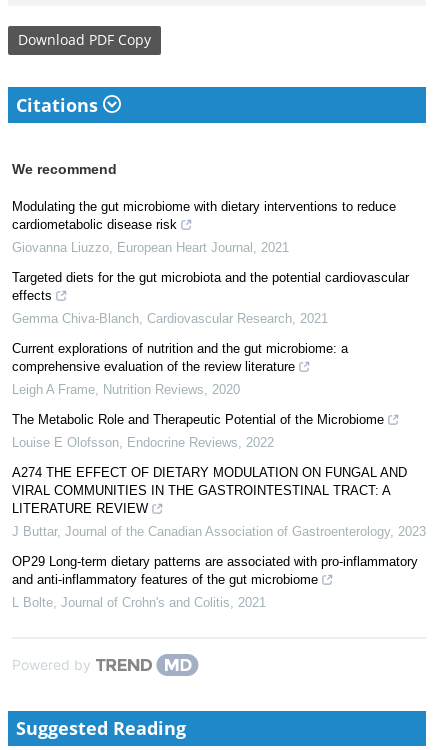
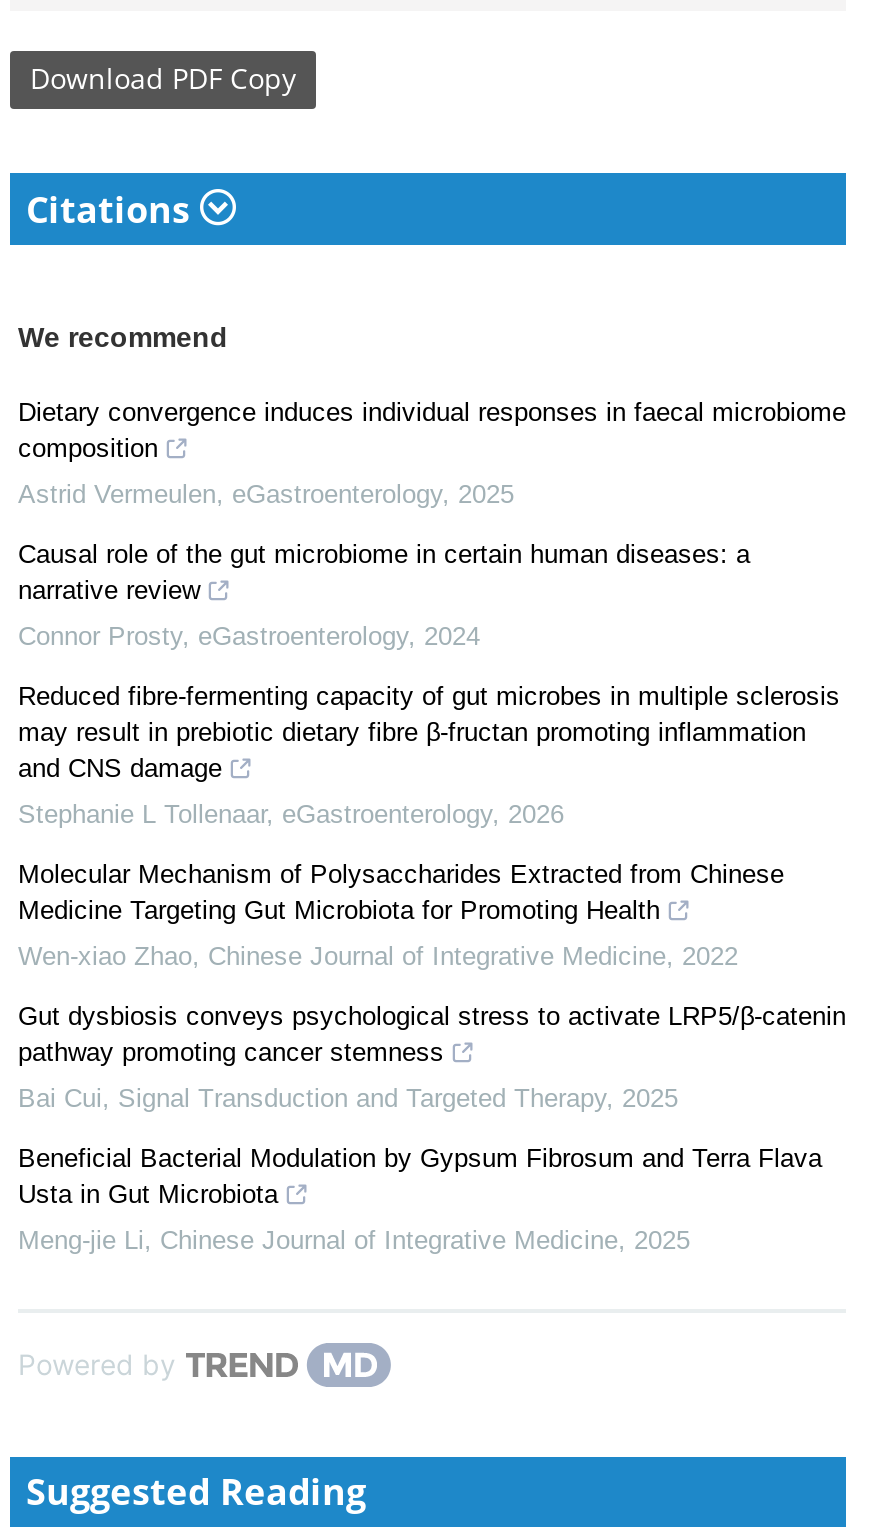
[12,199,396,232] Modulating the gut microbiome with dietary interventions to reduce | cardiometabolic disease risk -> [18,396,846,462] Dietary convergence induces individual responses in faecal microbiome | composition
[12,240,289,255] Giovanna Liuzzo, European Heart Journal, 2021 -> [18,478,514,508] Astrid Vermeulen, eGastroenterology, 2025
[12,270,409,303] Targeted diets for the gut microbiota and the potential cardiovascular | effects -> [18,538,750,604] Causal role of the gut microbiome in certain human diseases: a | narrative review
[12,311,328,326] Gemma Chiva-Blanch, Cardiovascular Research, 2021 -> [18,620,480,650] Connor Prosty, eGastroenterology, 2024
[12,341,348,374] Current explorations of nutrition and the gut microbiome: a | comprehensive evaluation of the review literature -> [18,680,840,782] Reduced fibre-fermenting capacity of gut microbes in multiple sclerosis | may result in prebiotic dietary fibre β-fructan promoting inflammation | and CNS damage
[12,382,240,397] Leigh A Frame, Nutrition Reviews, 2020 -> [18,798,564,828] Stephanie L Tollenaar, eGastroenterology, 2026
[12,412,384,427] The Metabolic Role and Therapeutic Potential of the Microbiome -> [18,858,784,924] Molecular Mechanism of Polysaccharides Extracted from Chinese | Medicine Targeting Gut Microbiota for Promoting Health
[12,435,274,450] Louise E Olofsson, Endocrine Reviews, 2022 -> [18,940,738,970] Wen-xiao Zhao, Chinese Journal of Integrative Medicine, 2022
[12,465,407,516] A274 THE EFFECT OF DIETARY MODULATION ON FUNGAL AND | VIRAL COMMUNITIES IN THE GASTROINTESTINAL TRACT: A | LITERATURE REVIEW -> [18,1000,846,1066] Gut dysbiosis conveys psychological stress to activate LRP5/β-catenin | pathway promoting cancer stemness
[12,524,426,539] J Buttar, Journal of the Canadian Association of Gastroenterology, 2023 -> [18,1082,678,1112] Bai Cui, Signal Transduction and Targeted Therapy, 2025
[12,554,418,587] OP29 Long-term dietary patterns are associated with pro-inflammatory | and anti-inflammatory features of the gut microbiome -> [18,1142,822,1208] Beneficial Bacterial Modulation by Gypsum Fibrosum and Terra Flava | Usta in Gut Microbiota
[12,595,266,610] L Bolte, Journal of Crohn's and Colitis, 2021 -> [18,1224,690,1254] Meng-jie Li, Chinese Journal of Integrative Medicine, 2025

